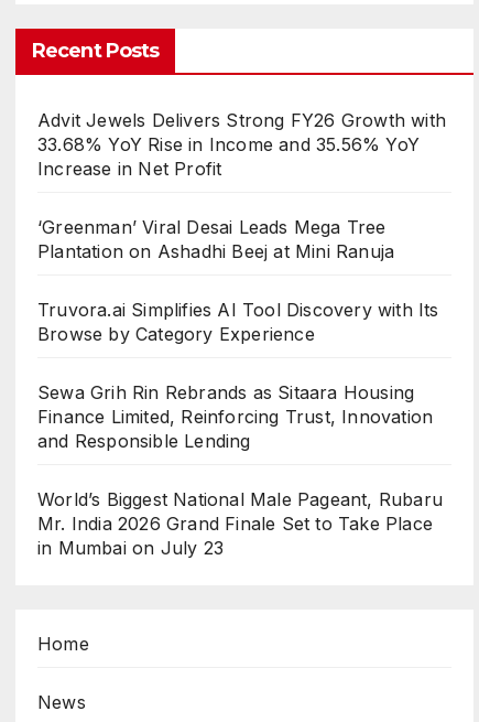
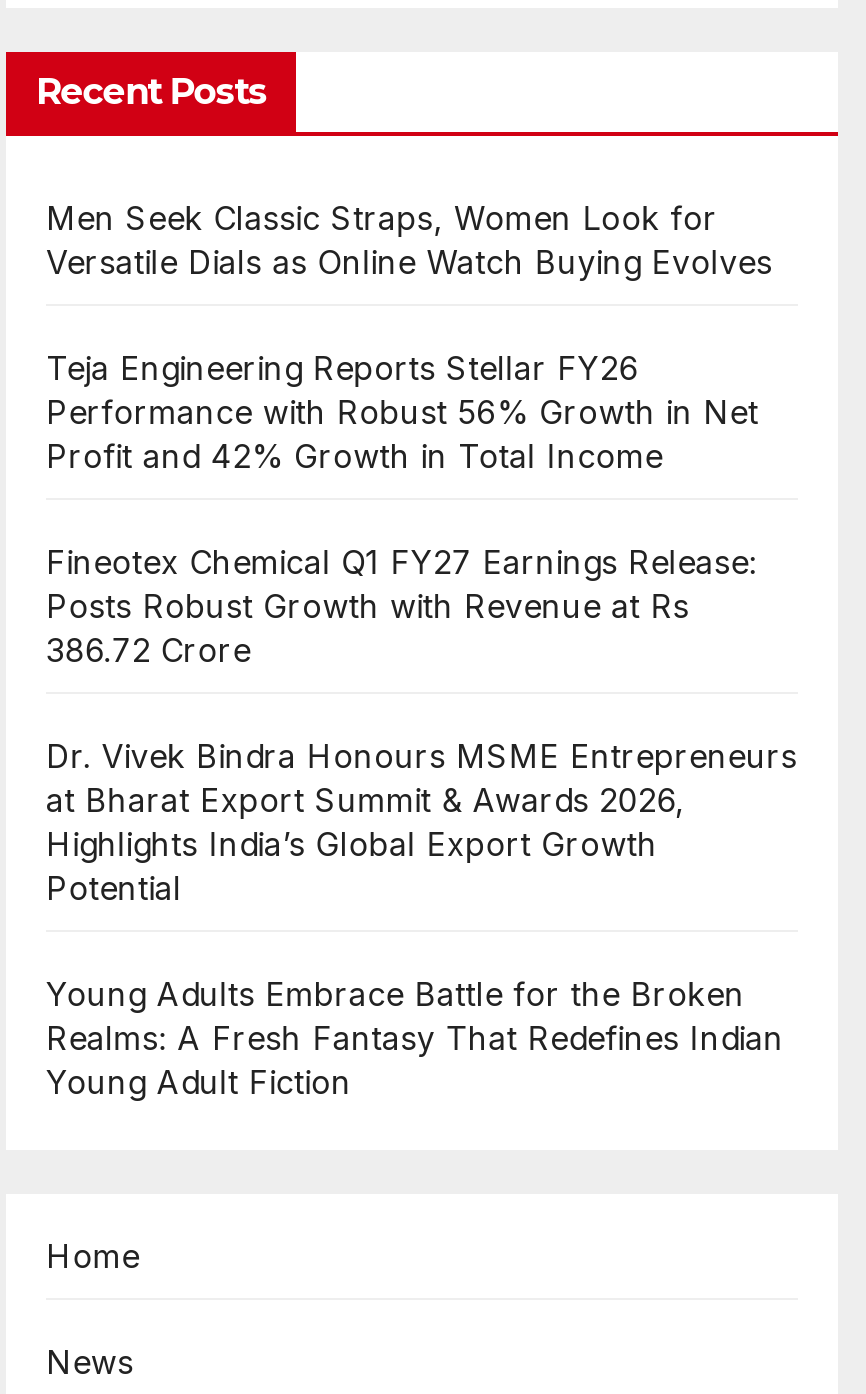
[37,109,446,180] Advit Jewels Delivers Strong FY26 Growth with | 33.68% YoY Rise in Income and 35.56% YoY | Increase in Net Profit -> [46,199,772,283] Men Seek Classic Straps, Women Look for | Versatile Dials as Online Watch Buying Evolves
[37,216,394,263] ‘Greenman’ Viral Desai Leads Mega Tree | Plantation on Ashadhi Beej at Mini Ranuja -> [46,349,758,477] Teja Engineering Reports Stellar FY26 | Performance with Robust 56% Growth in Net | Profit and 42% Growth in Total Income
[37,299,439,345] Truvora.ai Simplifies AI Tool Discovery with Its | Browse by Category Experience -> [46,543,757,671] Fineotex Chemical Q1 FY27 Earnings Release: | Posts Robust Growth with Revenue at Rs | 386.72 Crore
[37,382,433,452] Sewa Grih Rin Rebrands as Sitaara Housing | Finance Limited, Reinforcing Trust, Innovation | and Responsible Lending -> [46,737,797,909] Dr. Vivek Bindra Honours MSME Entrepreneurs | at Bharat Export Summit & Awards 2026, | Highlights India’s Global Export Growth | Potential
[37,489,443,559] World’s Biggest National Male Pageant, Rubaru | Mr. India 2026 Grand Finale Set to Take Place | in Mumbai on July 23 -> [46,975,784,1103] Young Adults Embrace Battle for the Broken | Realms: A Fresh Fantasy That Redefines Indian | Young Adult Fiction

